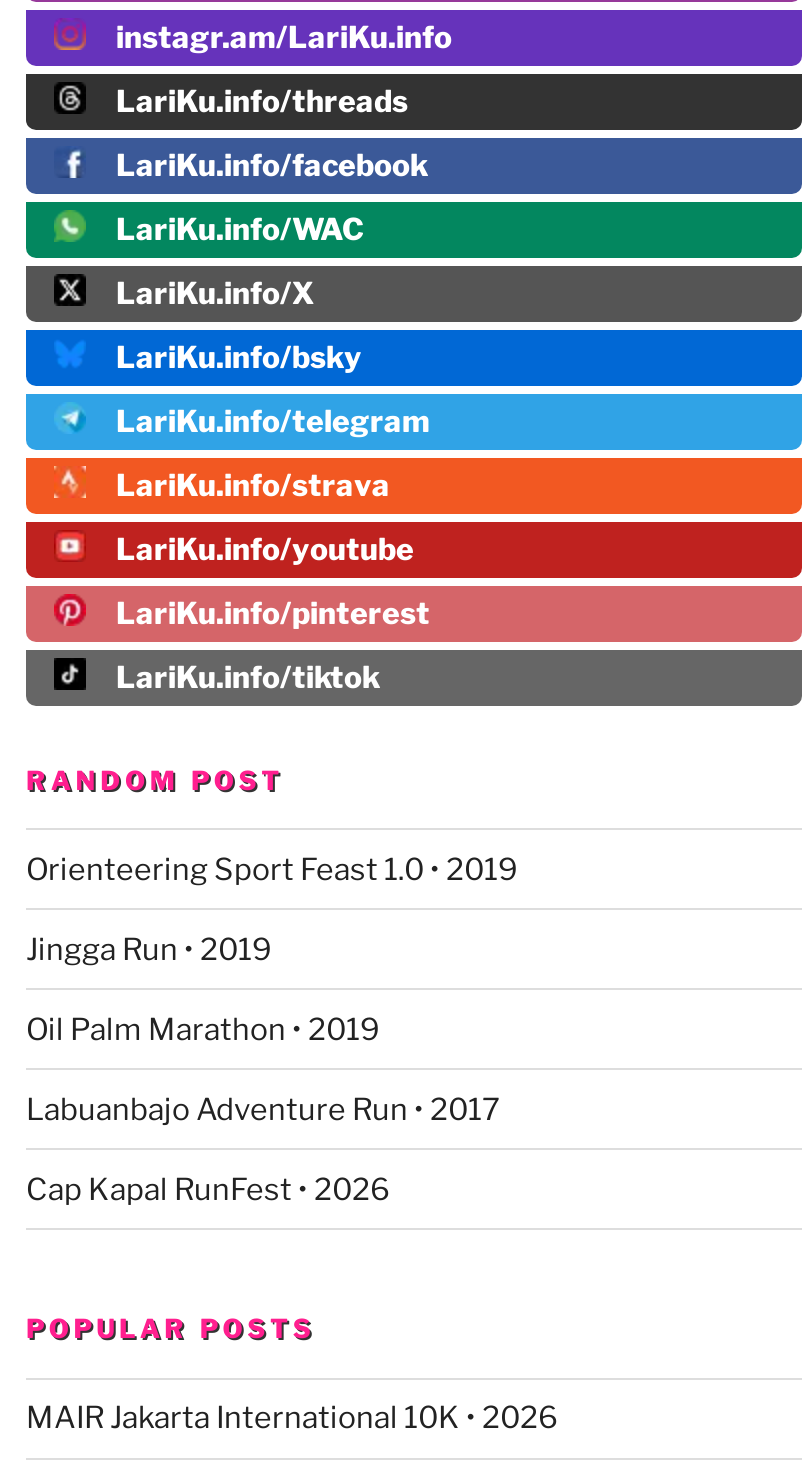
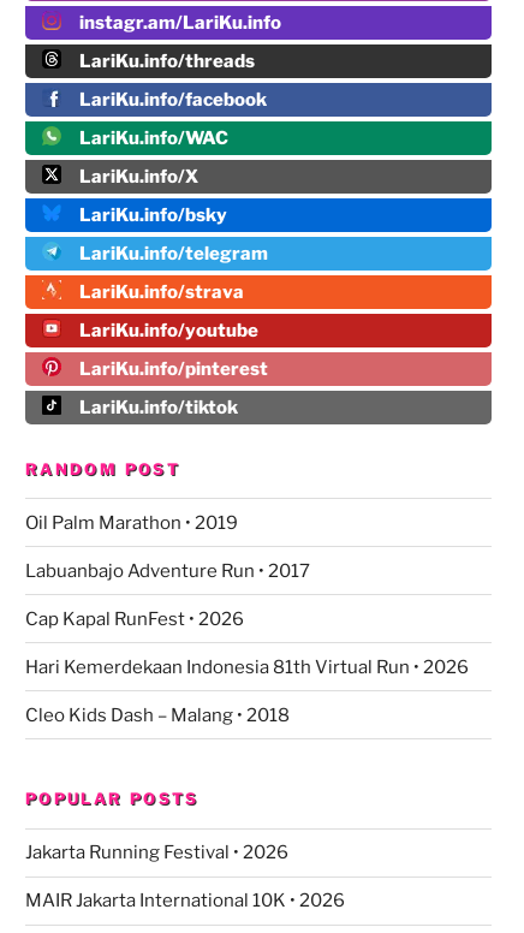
[26,852,518,968] Orienteering Sport Feast 1.0 • 2019 | Jingga Run • 2019 -> none
moved [26,1012,500,1208] -> [25,512,310,630]: Oil Palm Marathon • 2019 | Labuanbajo Adventure Run • 2017 | Cap Kapal RunFest • 2026
none -> [25,656,469,726] Hari Kemerdekaan Indonesia 81th Virtual Run • 2026 | Cleo Kids Dash – Malang • 2018
none -> [25,842,288,864] Jakarta Running Festival • 2026

